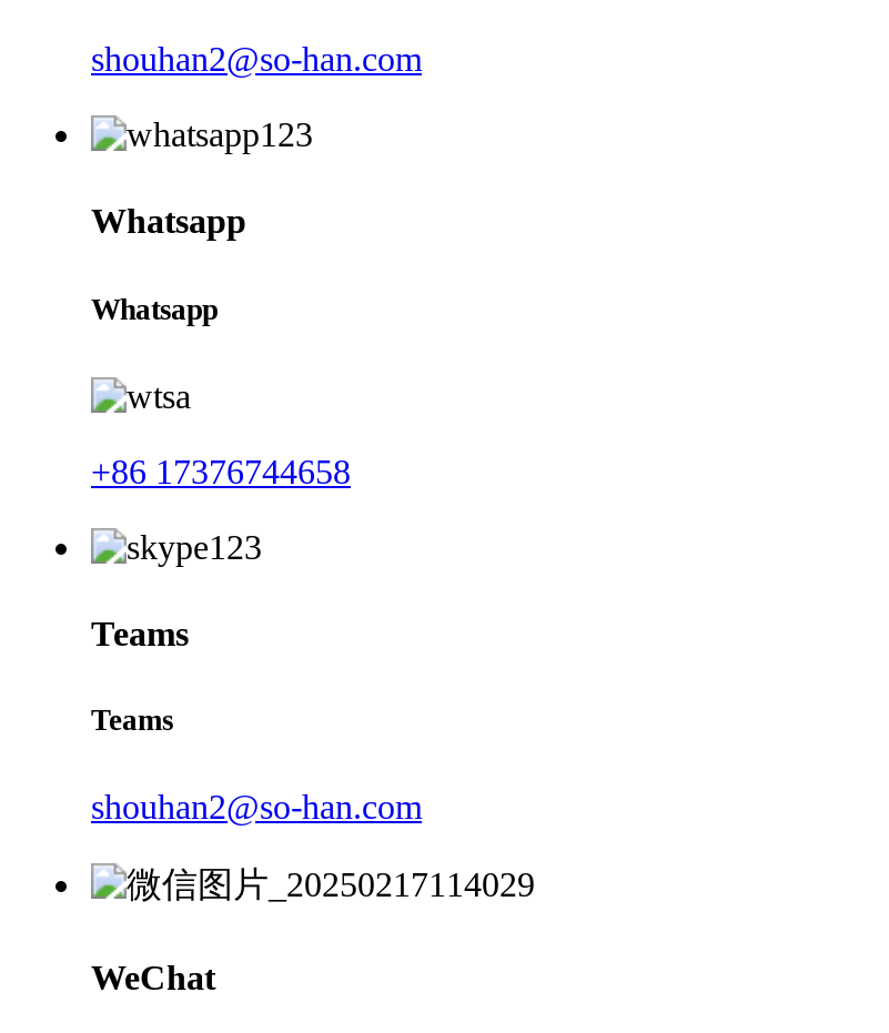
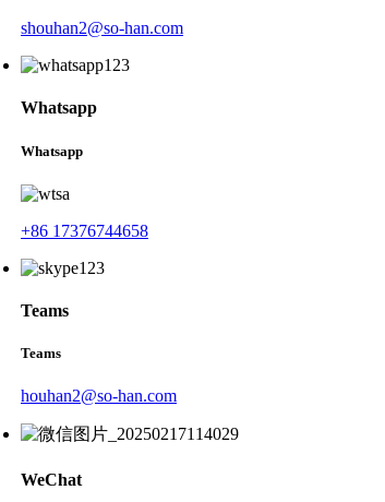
[91,789,422,826] shouhan2@so-han.com -> [21,387,177,405] houhan2@so-han.com

